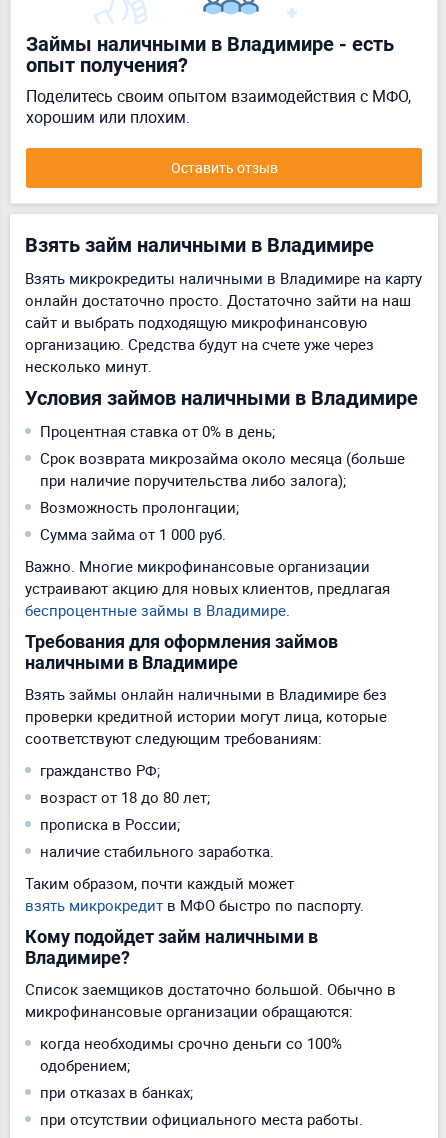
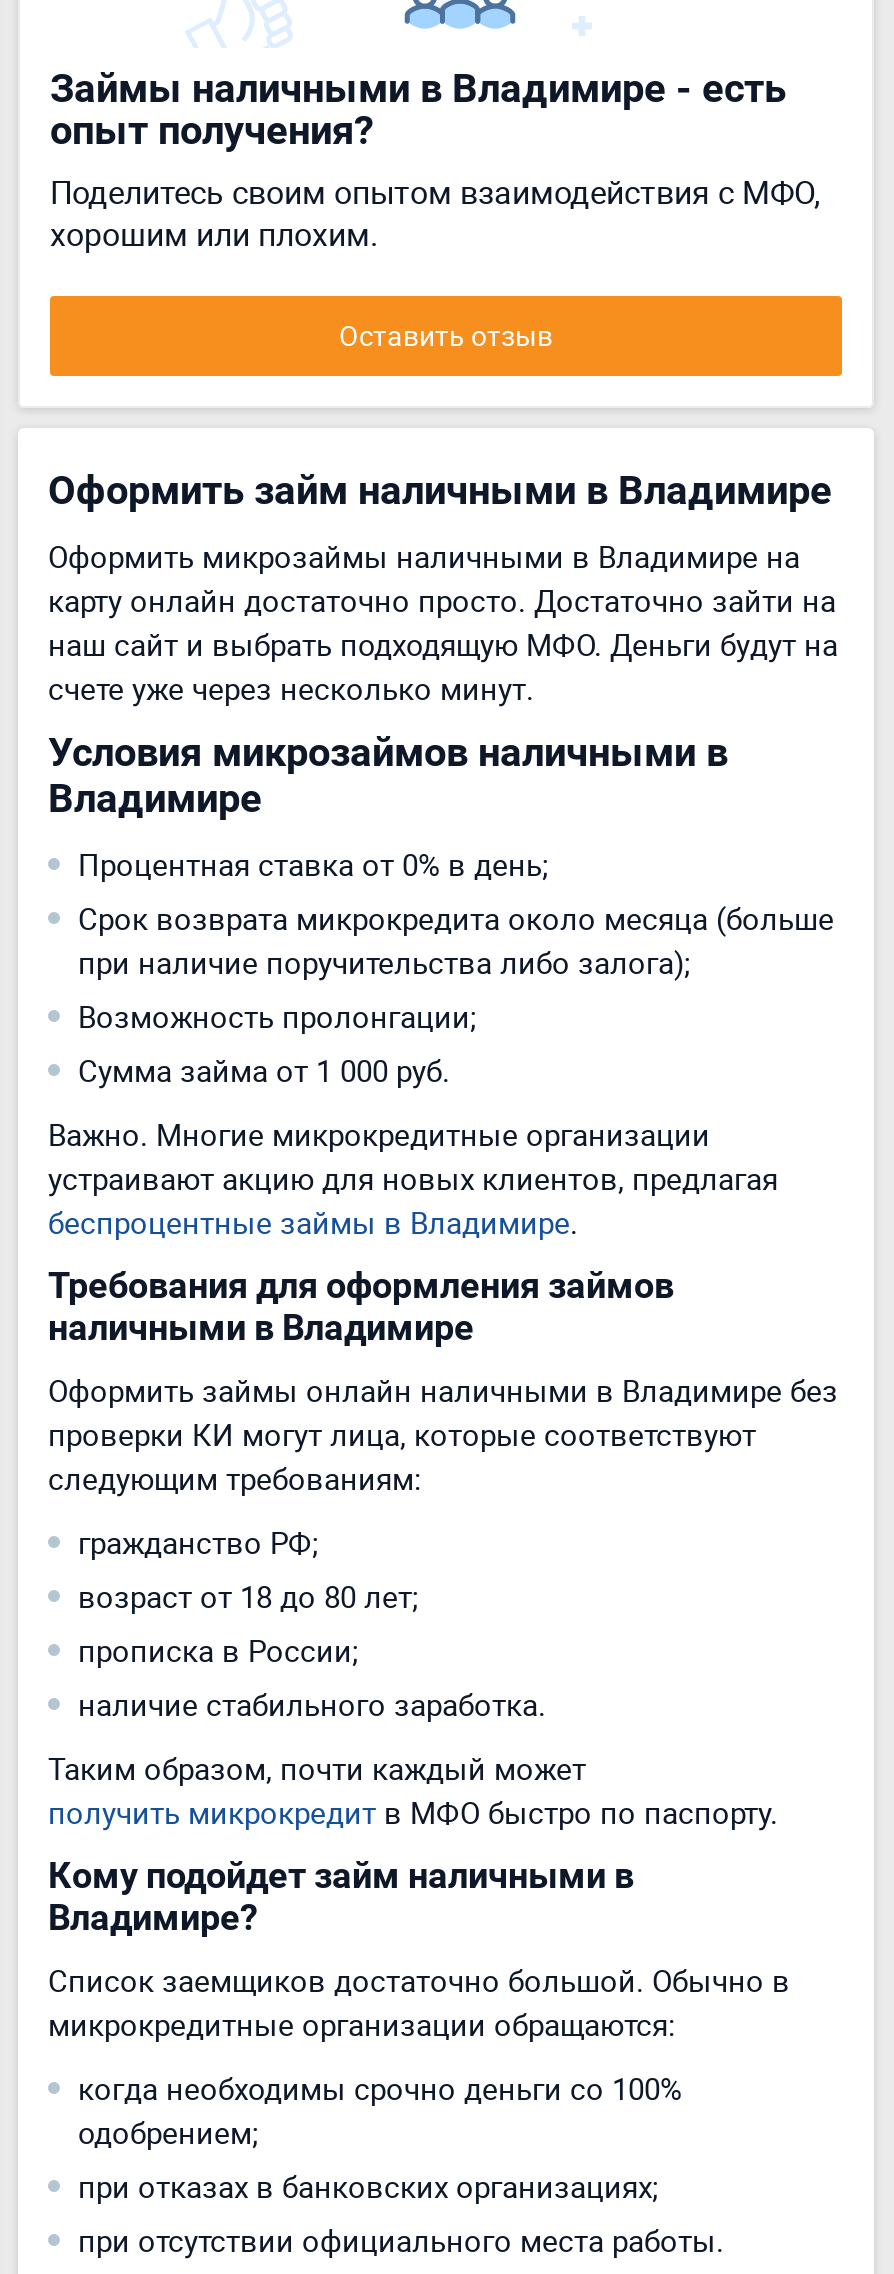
[25,233,374,257] Взять займ наличными в Владимире -> [48,466,832,514] Оформить займ наличными в Владимире
[25,268,422,410] Взять микрокредиты наличными в Владимире на карту | онлайн достаточно просто. Достаточно зайти на наш | сайт и выбрать подходящую микрофинансовую | организацию. Средства будут на счете уже через | несколько минут. | Условия займов наличными в Владимире -> [48,536,838,822] Оформить микрозаймы наличными в Владимире на | карту онлайн достаточно просто. Достаточно зайти на | наш сайт и выбрать подходящую МФО. Деньги будут на | счете уже через несколько минут. | Условия микрозаймов наличными в | Владимире
[40,448,405,468] Срок возврата микрозайма около месяца (больше -> [78,898,834,938] Срок возврата микрокредита около месяца (больше
[25,556,370,576] Важно. Многие микрофинансовые организации -> [48,1114,710,1154] Важно. Многие микрокредитные организации
[25,684,387,748] Взять займы онлайн наличными в Владимире без | проверки кредитной истории могут лица, которые | соответствуют следующим требованиям: -> [48,1370,838,1498] Оформить займы онлайн наличными в Владимире без | проверки КИ могут лица, которые соответствуют | следующим требованиям:
[25,895,364,915] взять микрокредит в МФО быстро по паспорту. -> [48,1792,778,1832] получить микрокредит в МФО быстро по паспорту.
[25,1001,353,1021] микрофинансовые организации обращаются: -> [48,2004,676,2044] микрокредитные организации обращаются:
[40,1082,193,1102] при отказах в банках; -> [78,2166,658,2206] при отказах в банковских организациях;

